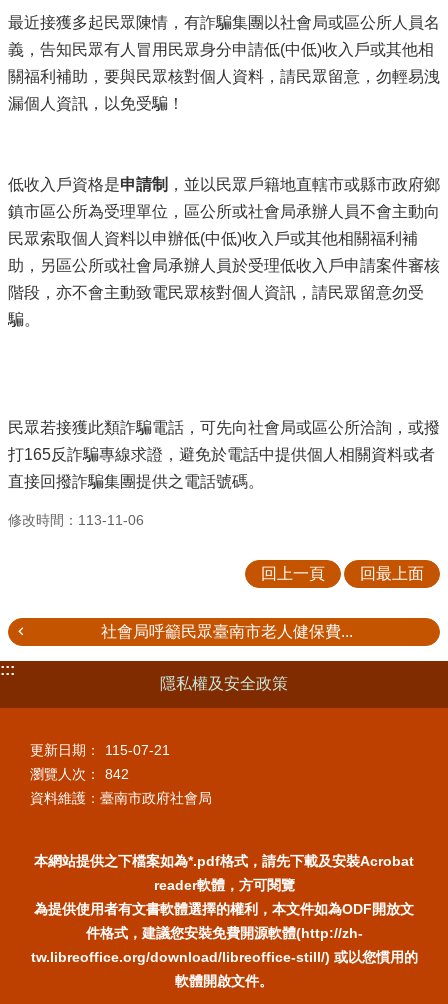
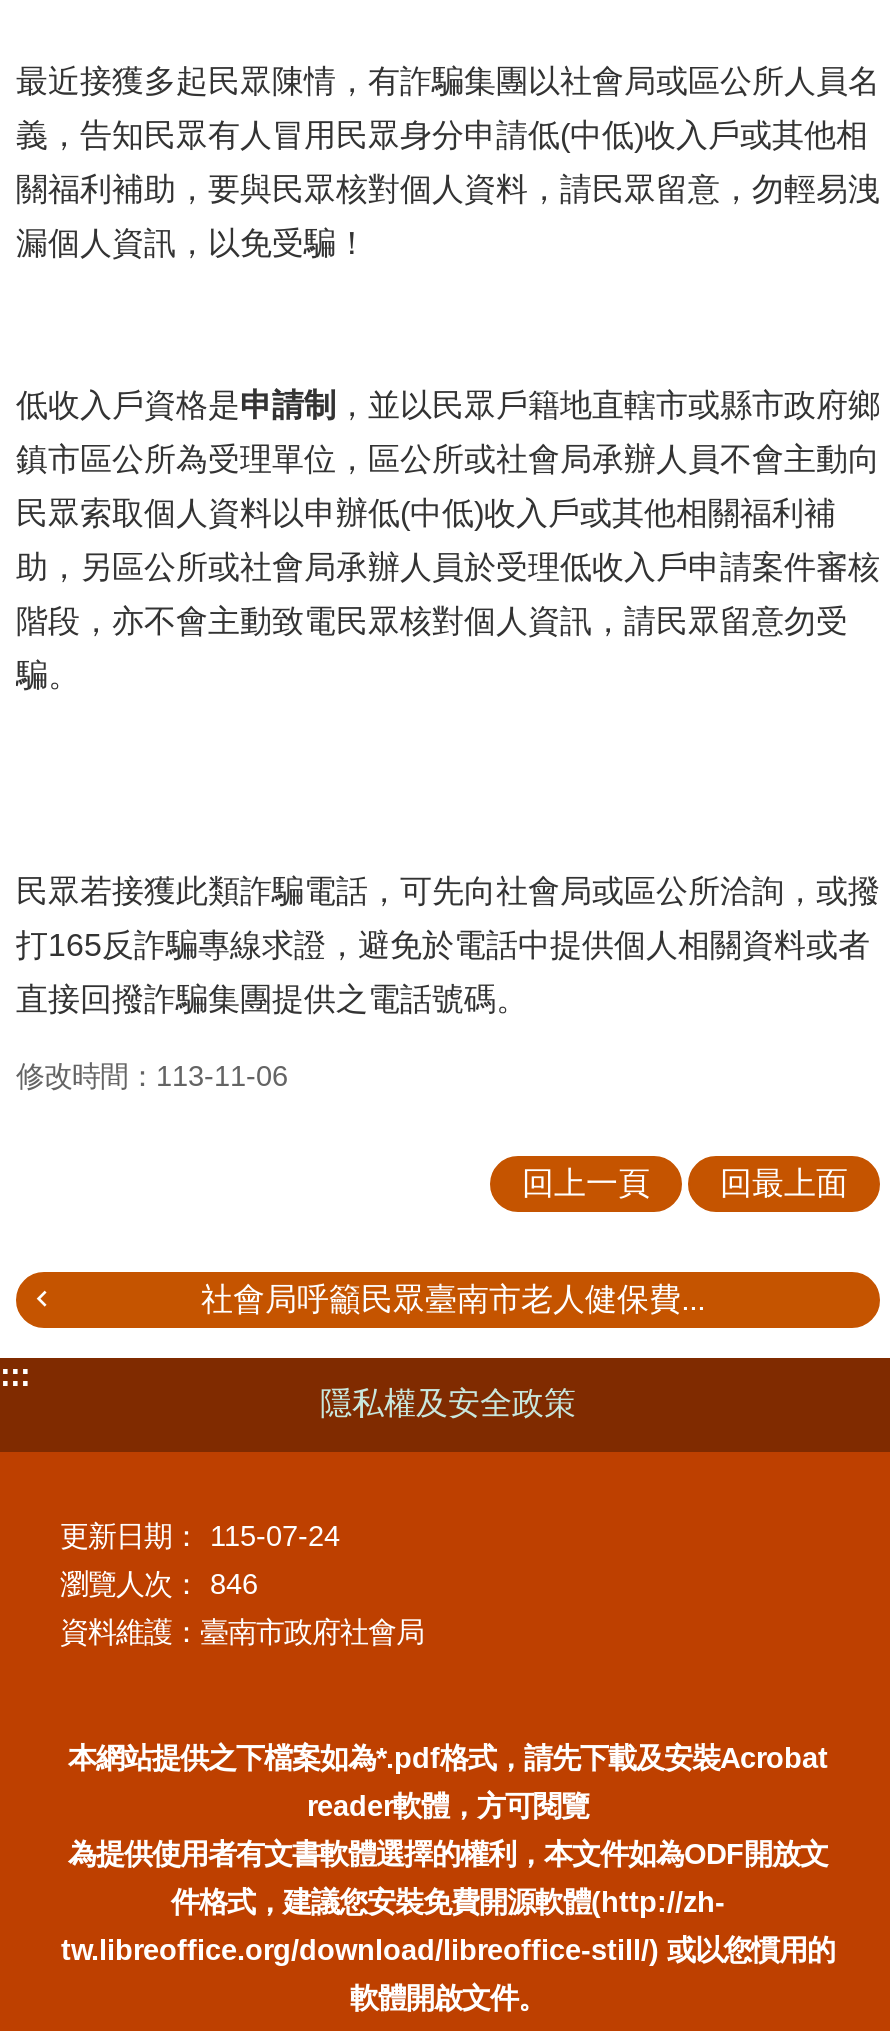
[30,742,170,758] 更新日期： 115-07-21 -> [60,1520,340,1552] 更新日期： 115-07-24
[30,766,129,782] 瀏覽人次： 842 -> [60,1568,258,1600] 瀏覽人次： 846

